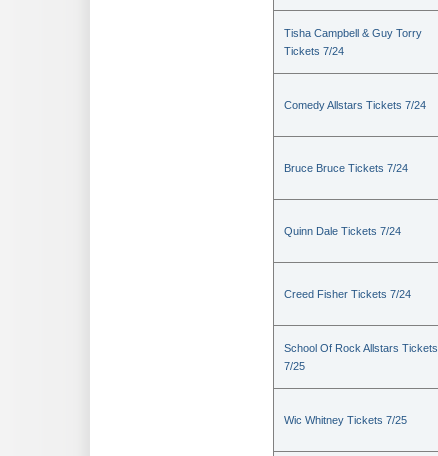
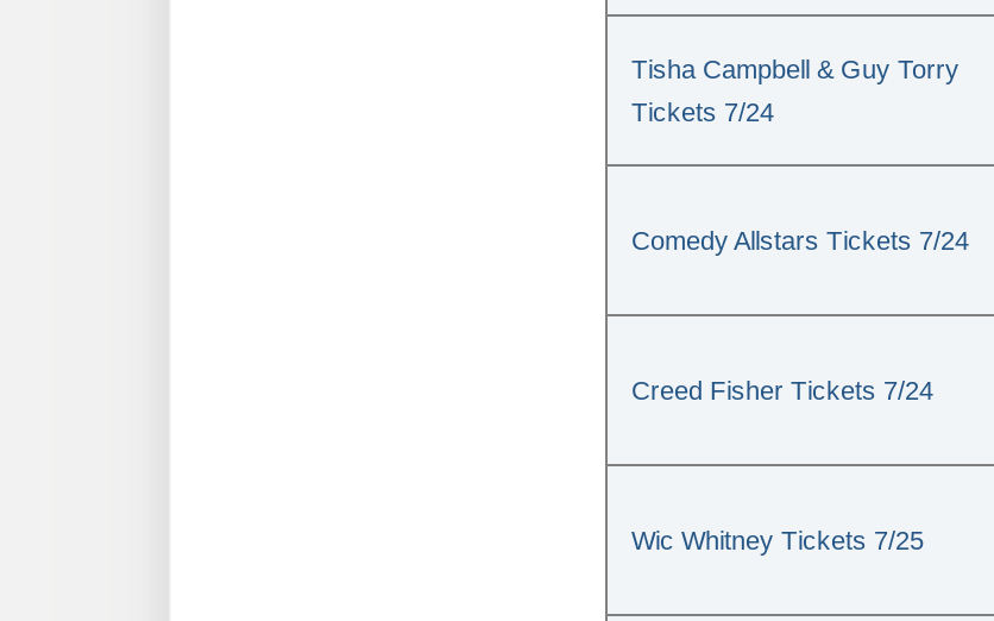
[284,162,408,174] Bruce Bruce Tickets 7/24 -> none
[284,225,401,237] Quinn Dale Tickets 7/24 -> none
[284,342,438,372] School Of Rock Allstars Tickets | 7/25 -> none

